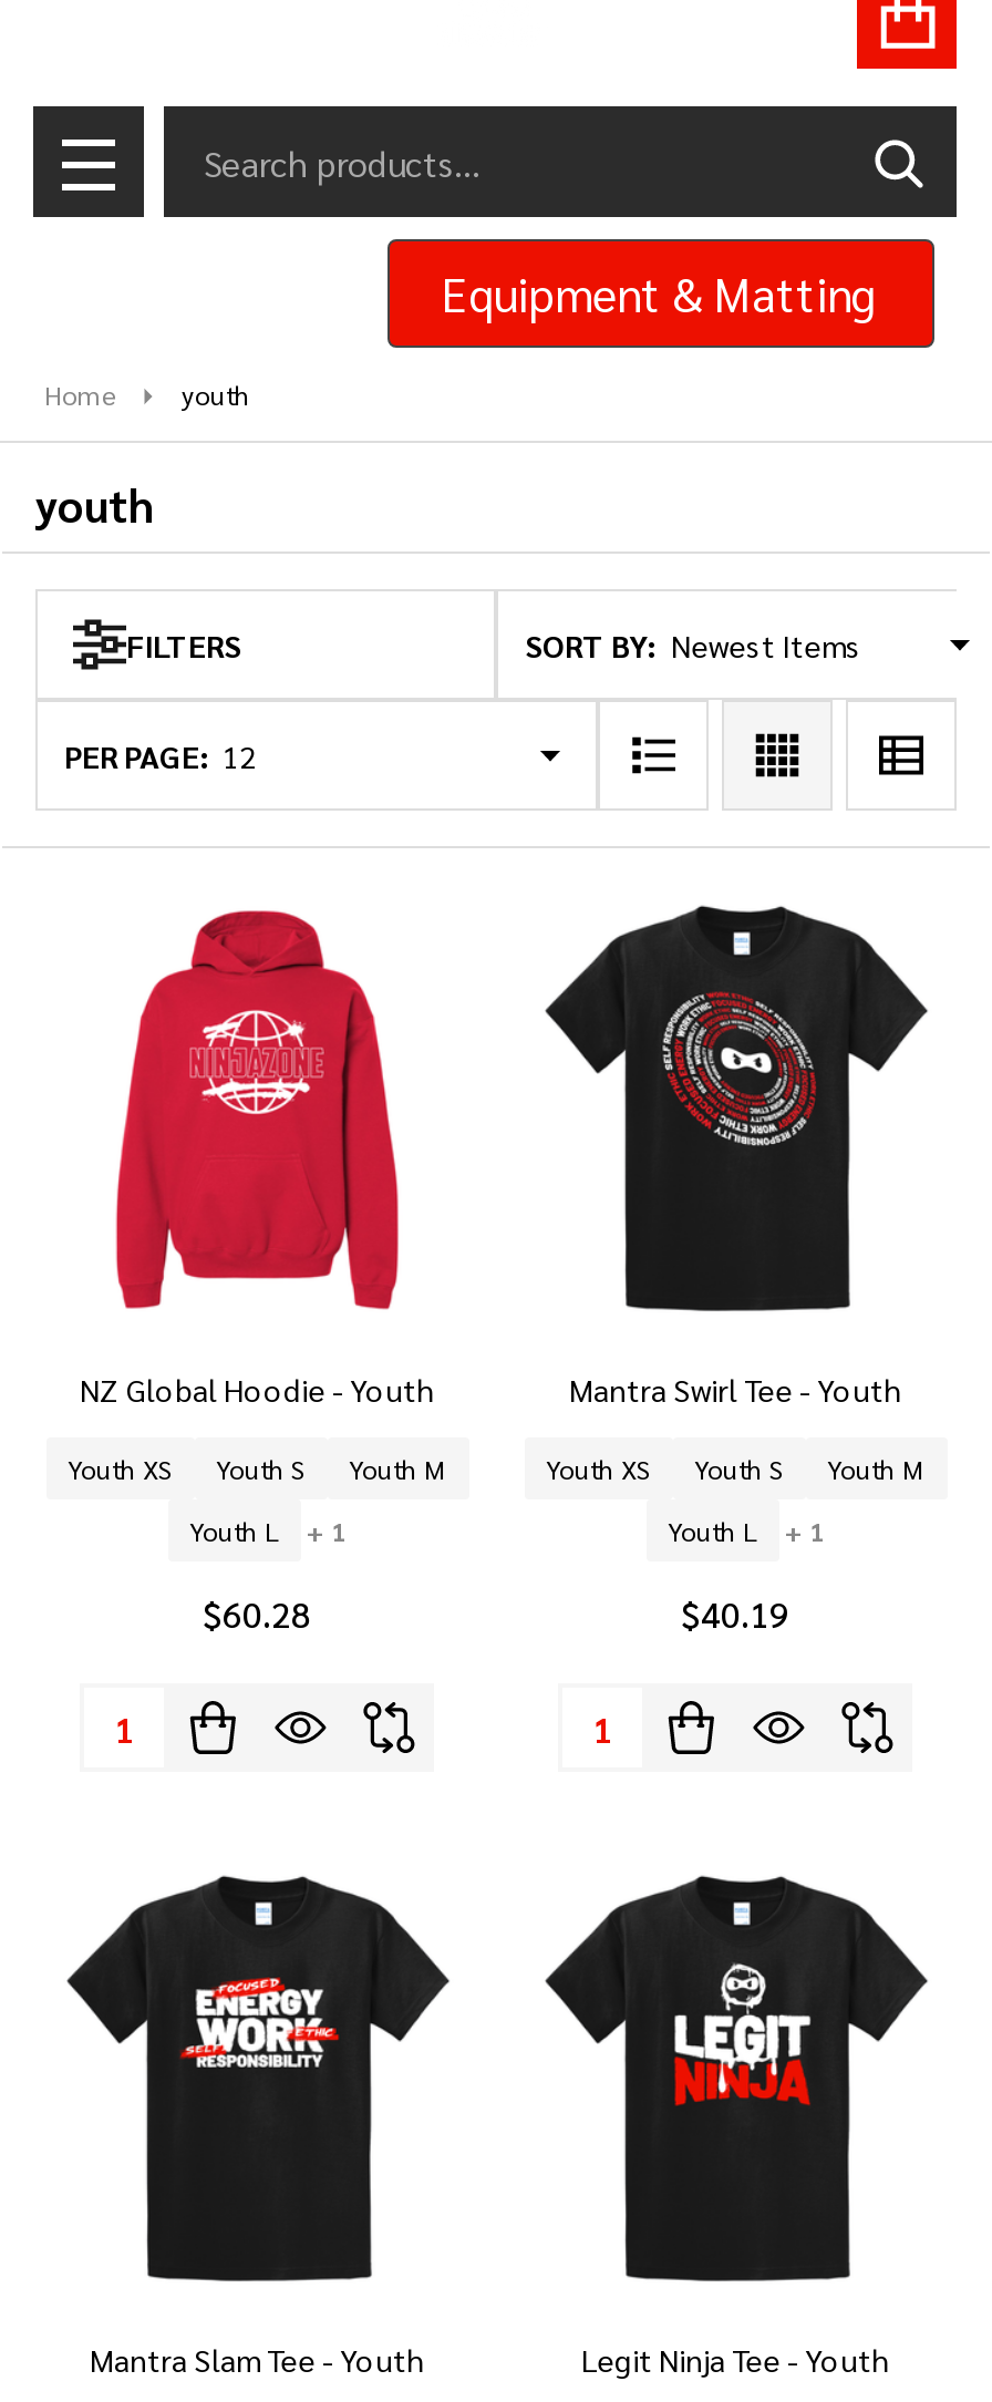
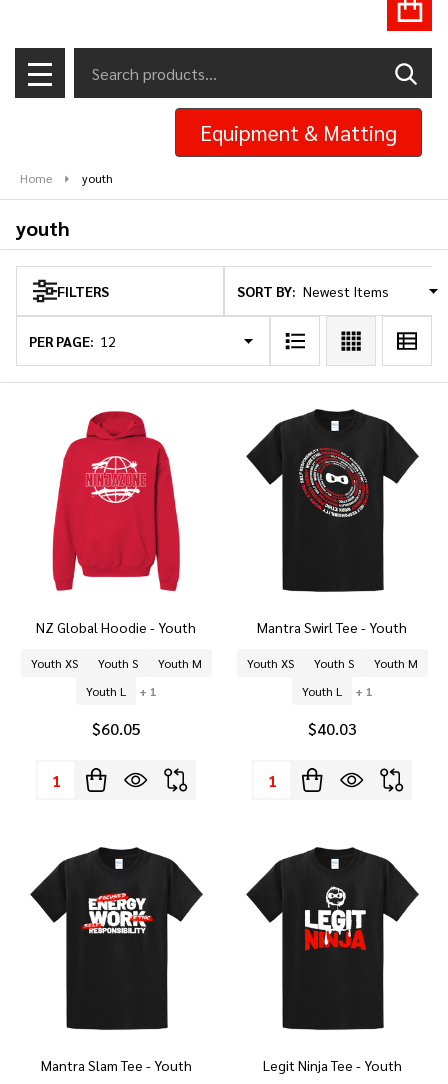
[203,1589,311,1636] $60.28 -> [91,717,140,738] $60.05
[681,1589,789,1636] $40.19 -> [307,717,356,738] $40.03

